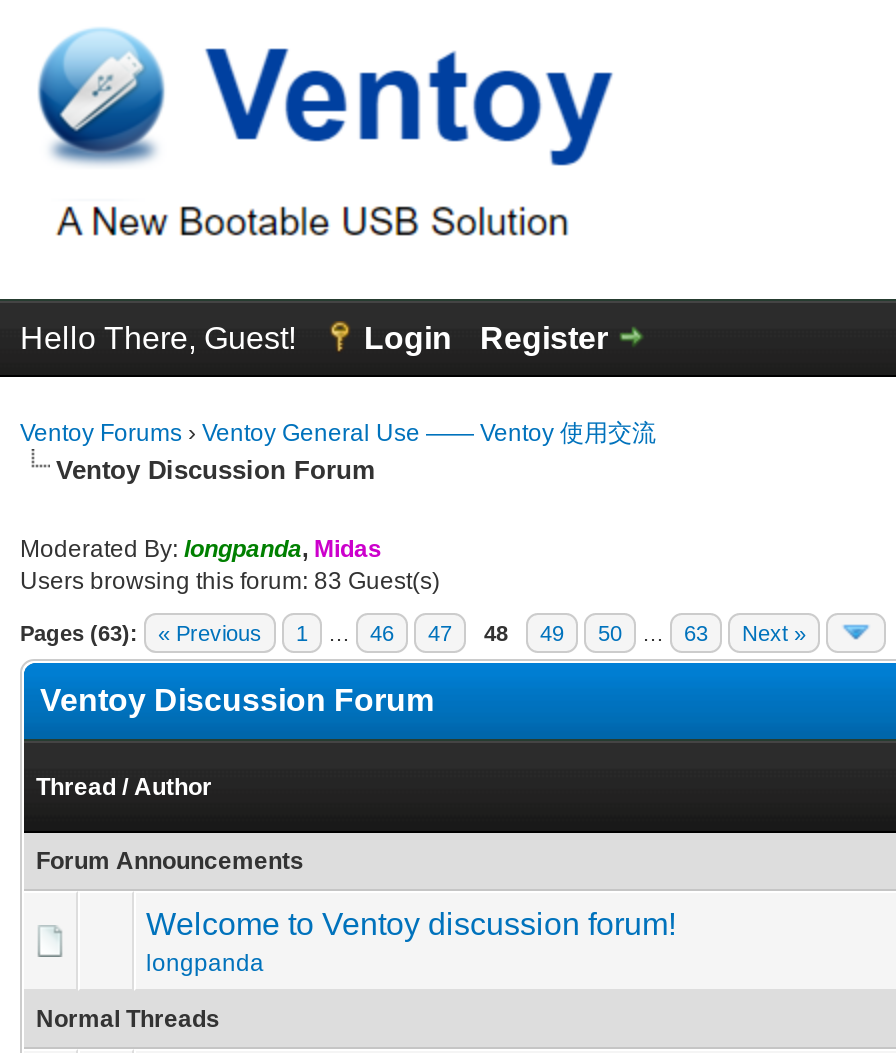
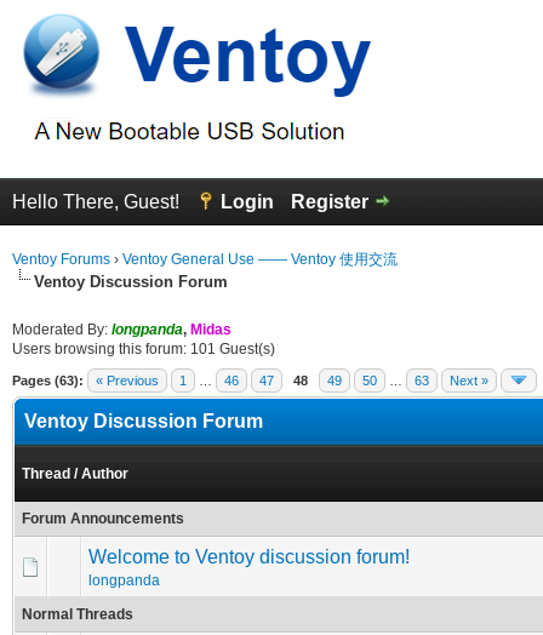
[20,567,440,595] Users browsing this forum: 83 Guest(s) -> [12,341,275,357] Users browsing this forum: 101 Guest(s)

